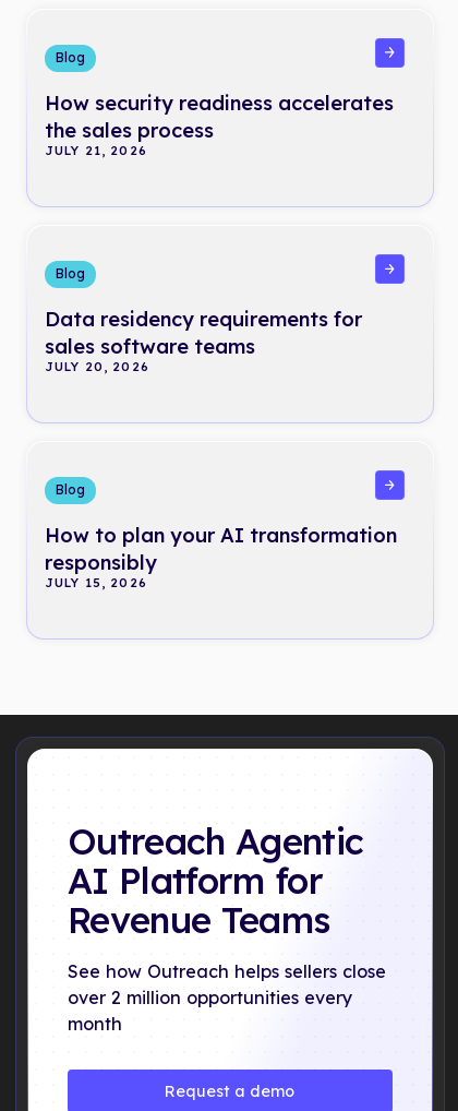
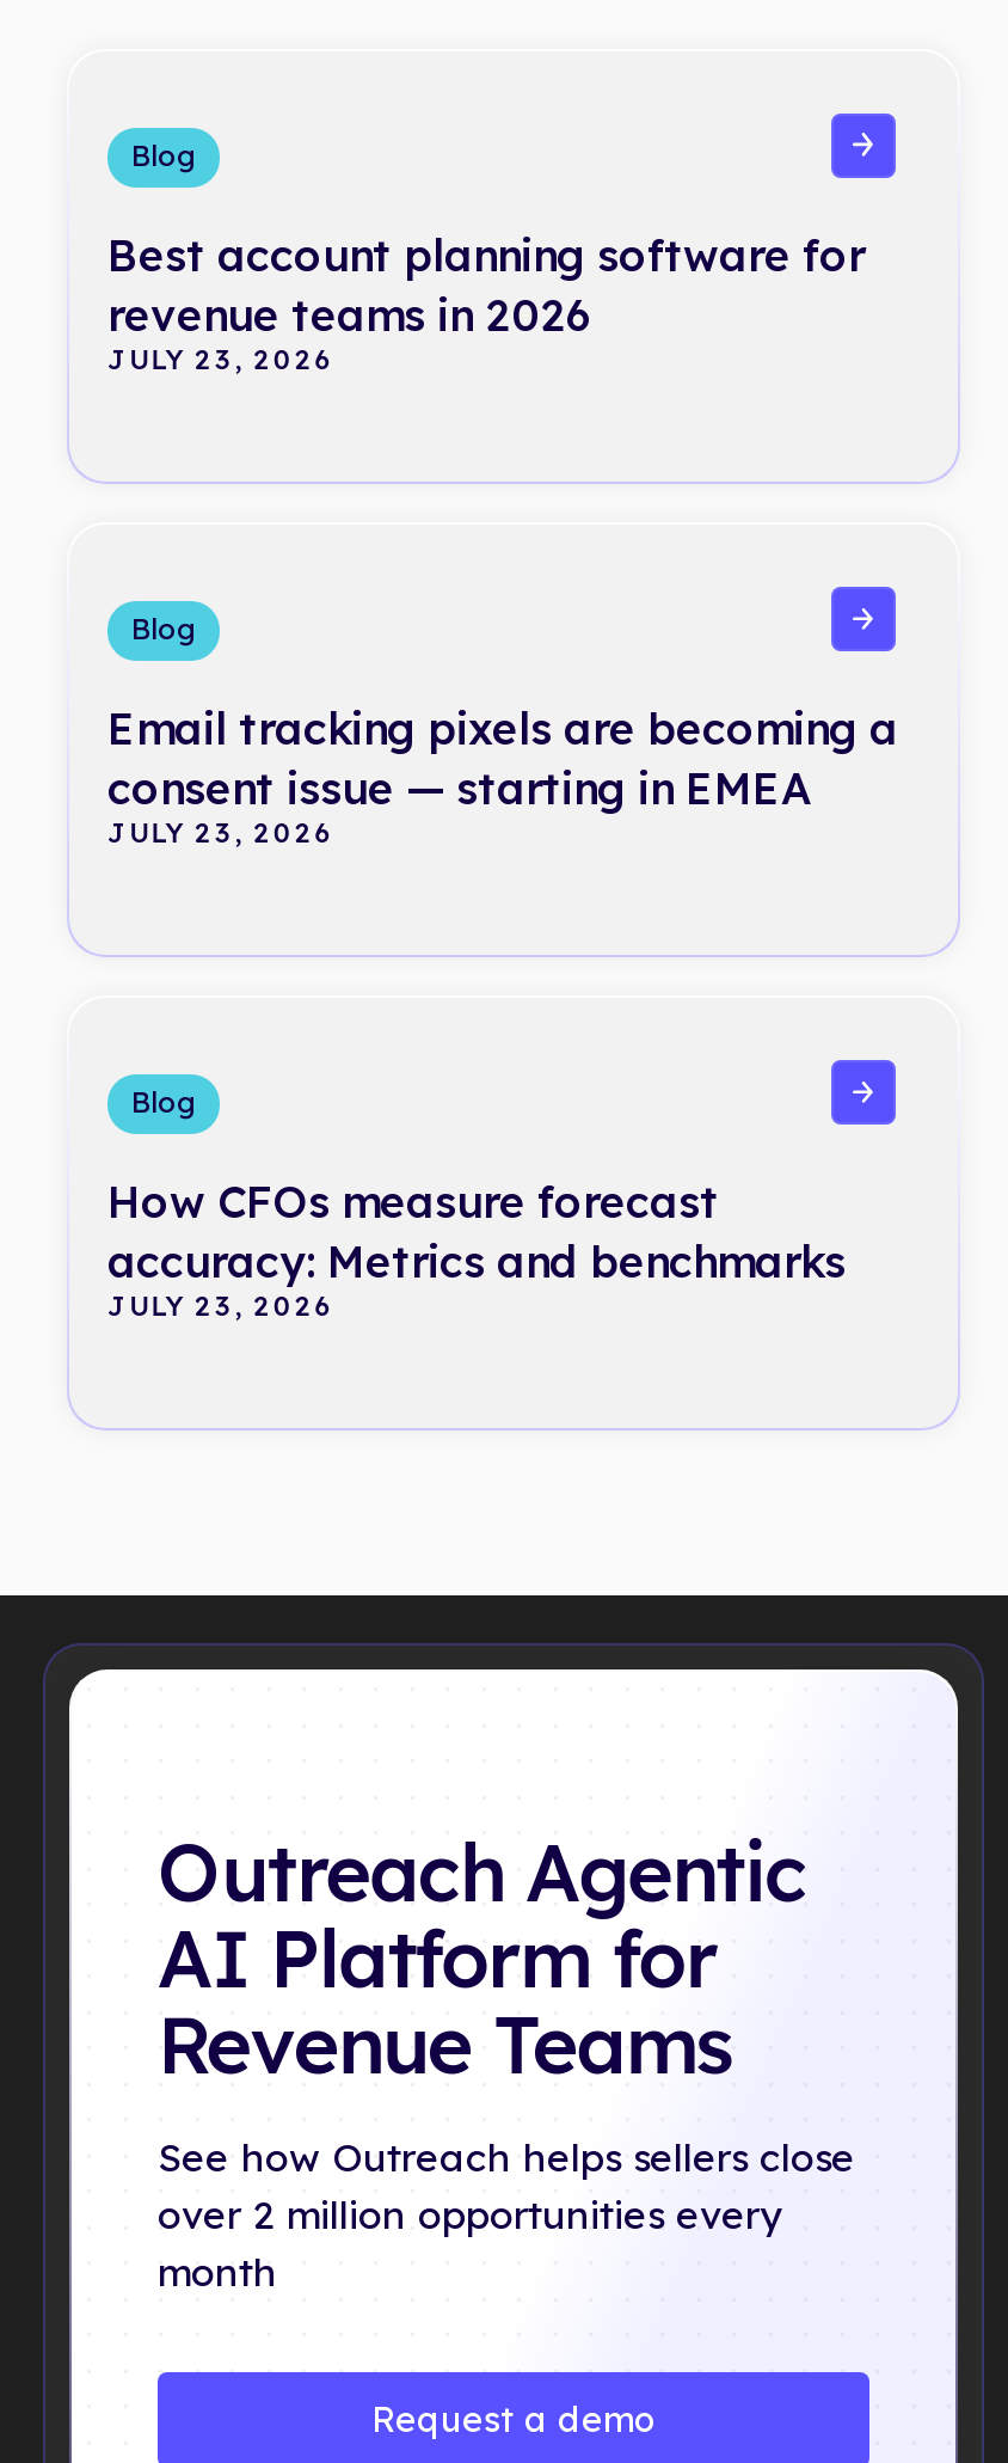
[45,91,394,158] How security readiness accelerates | the sales process | JULY 21, 2026 -> [107,228,865,376] Best account planning software for | revenue teams in 2026 | JULY 23, 2026
[45,307,362,374] Data residency requirements for | sales software teams | JULY 20, 2026 -> [107,701,898,850] Email tracking pixels are becoming a | consent issue — starting in EMEA | JULY 23, 2026
[45,523,397,590] How to plan your AI transformation | responsibly | JULY 15, 2026 -> [107,1175,846,1323] How CFOs measure forecast | accuracy: Metrics and benchmarks | JULY 23, 2026

